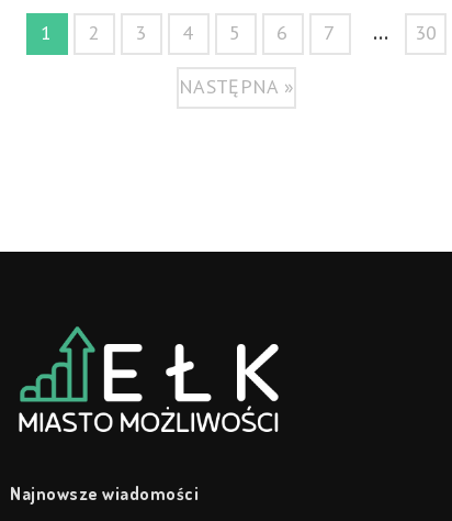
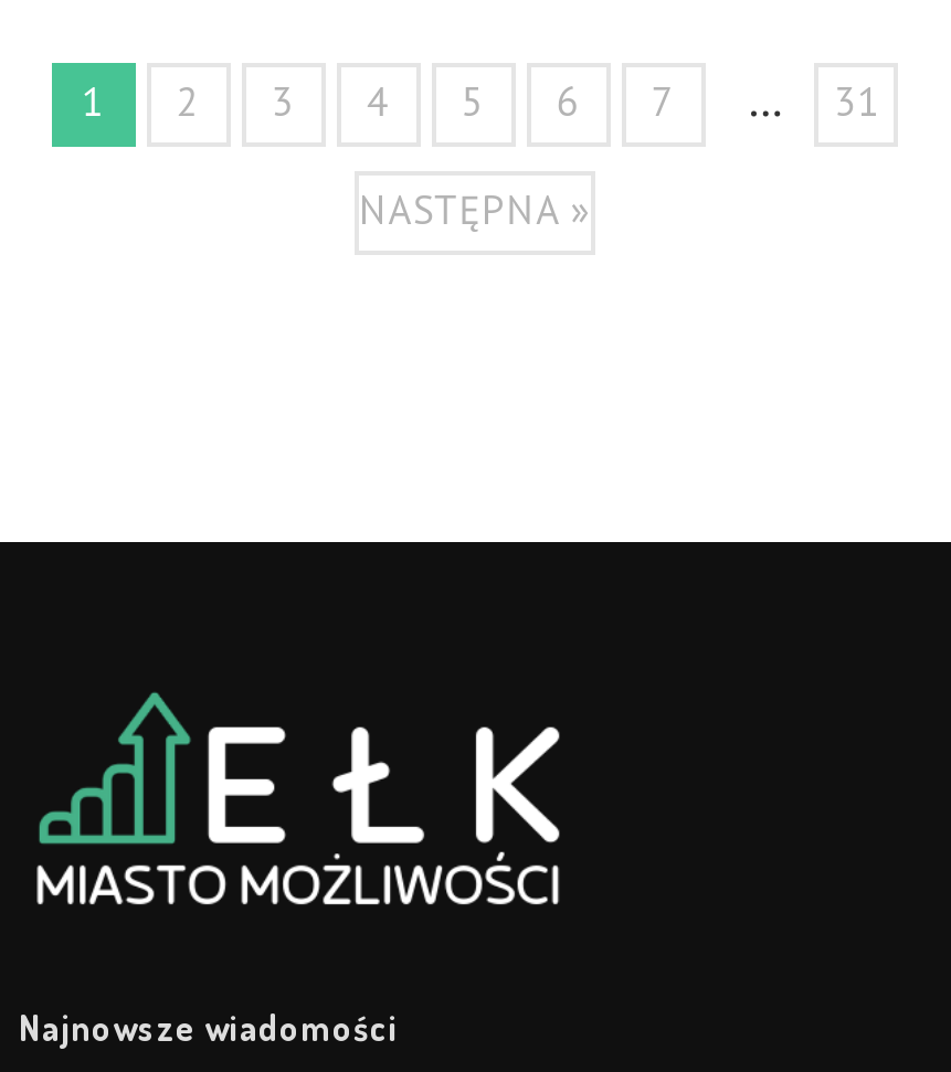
[415,20,438,45] 30 -> [834,76,880,127] 31

